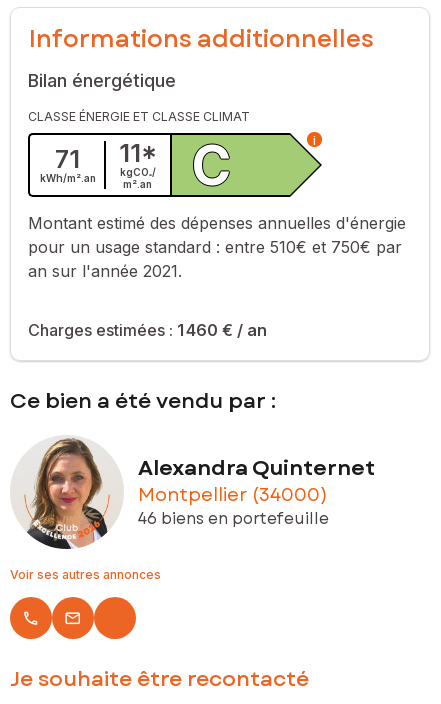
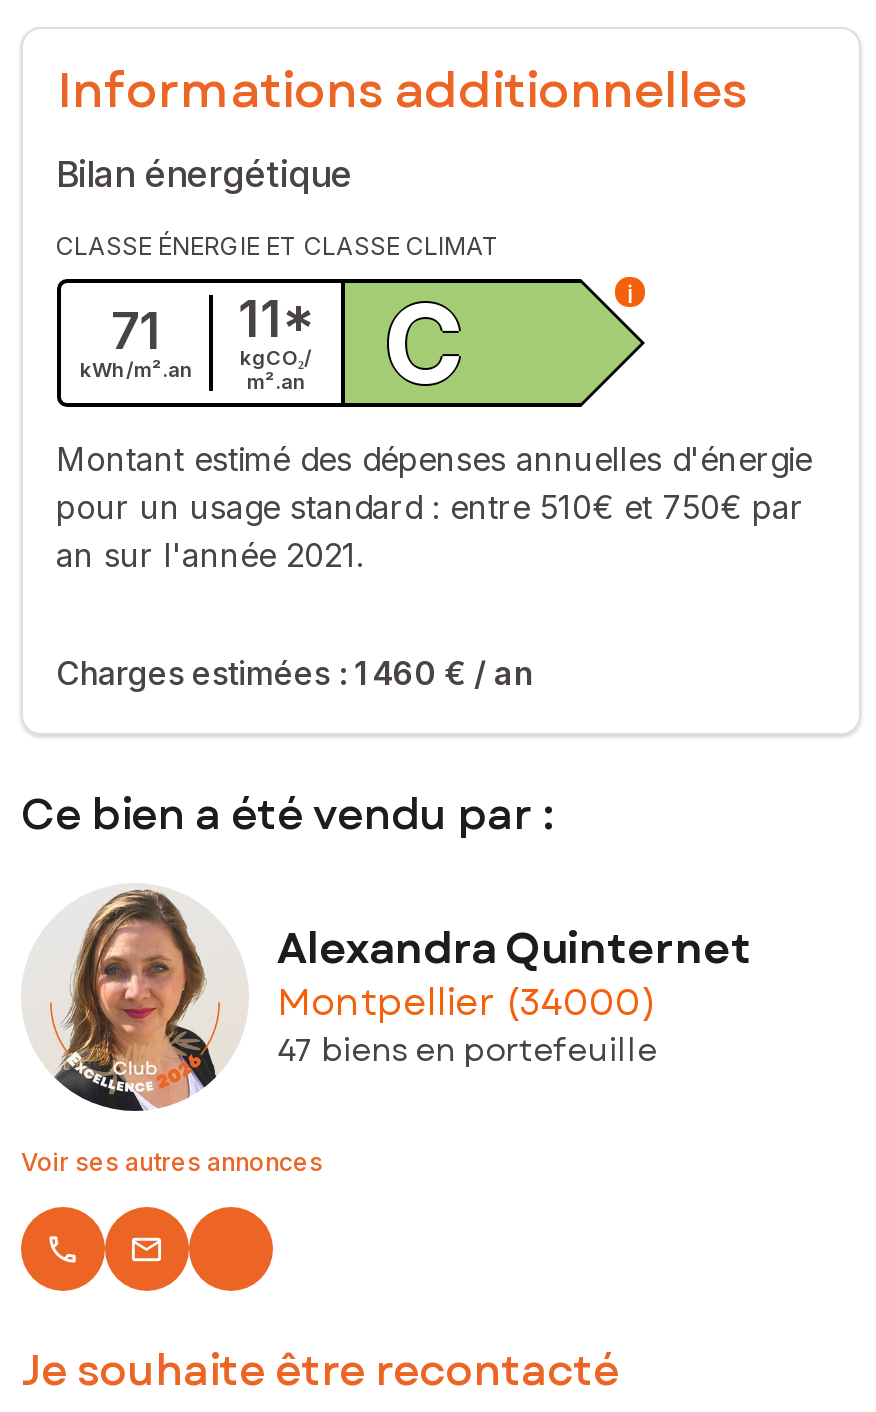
[138,506,329,529] 46 biens en portefeuille -> [277,1026,657,1072] 47 biens en portefeuille

